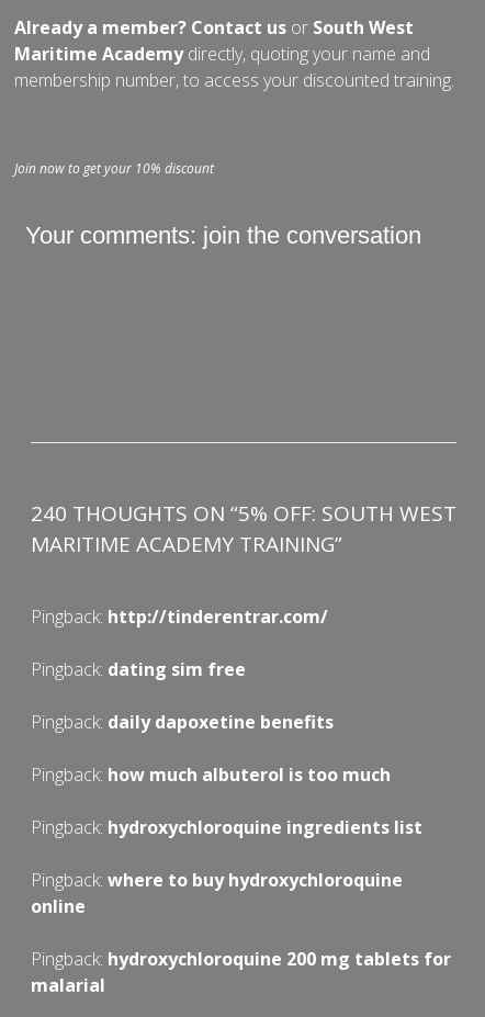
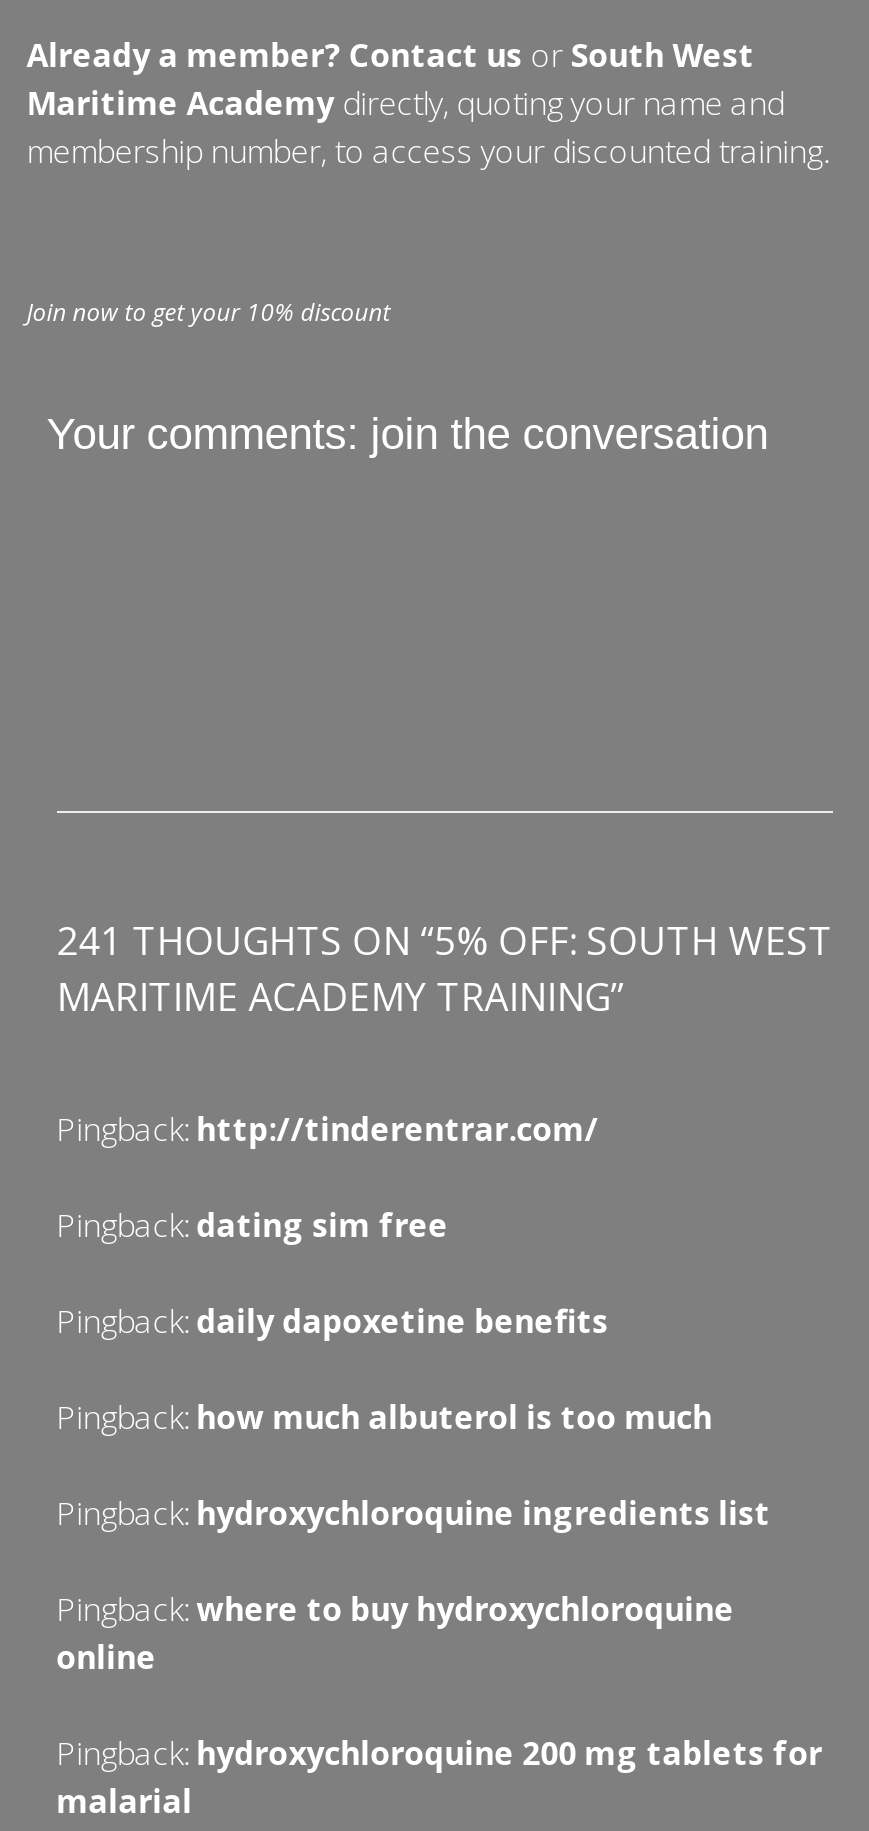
[31,499,456,527] 240 THOUGHTS ON “5% OFF: SOUTH WEST -> [57,914,833,966] 241 THOUGHTS ON “5% OFF: SOUTH WEST

